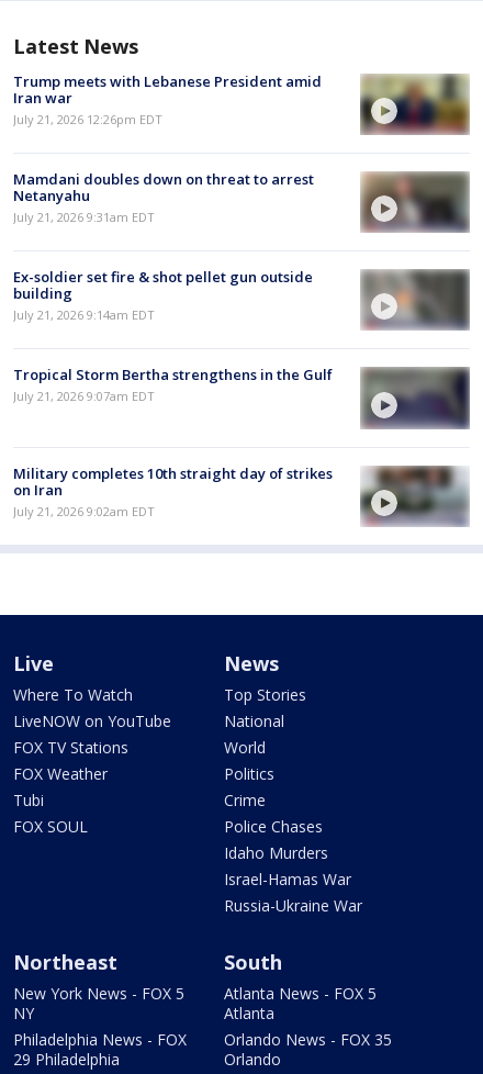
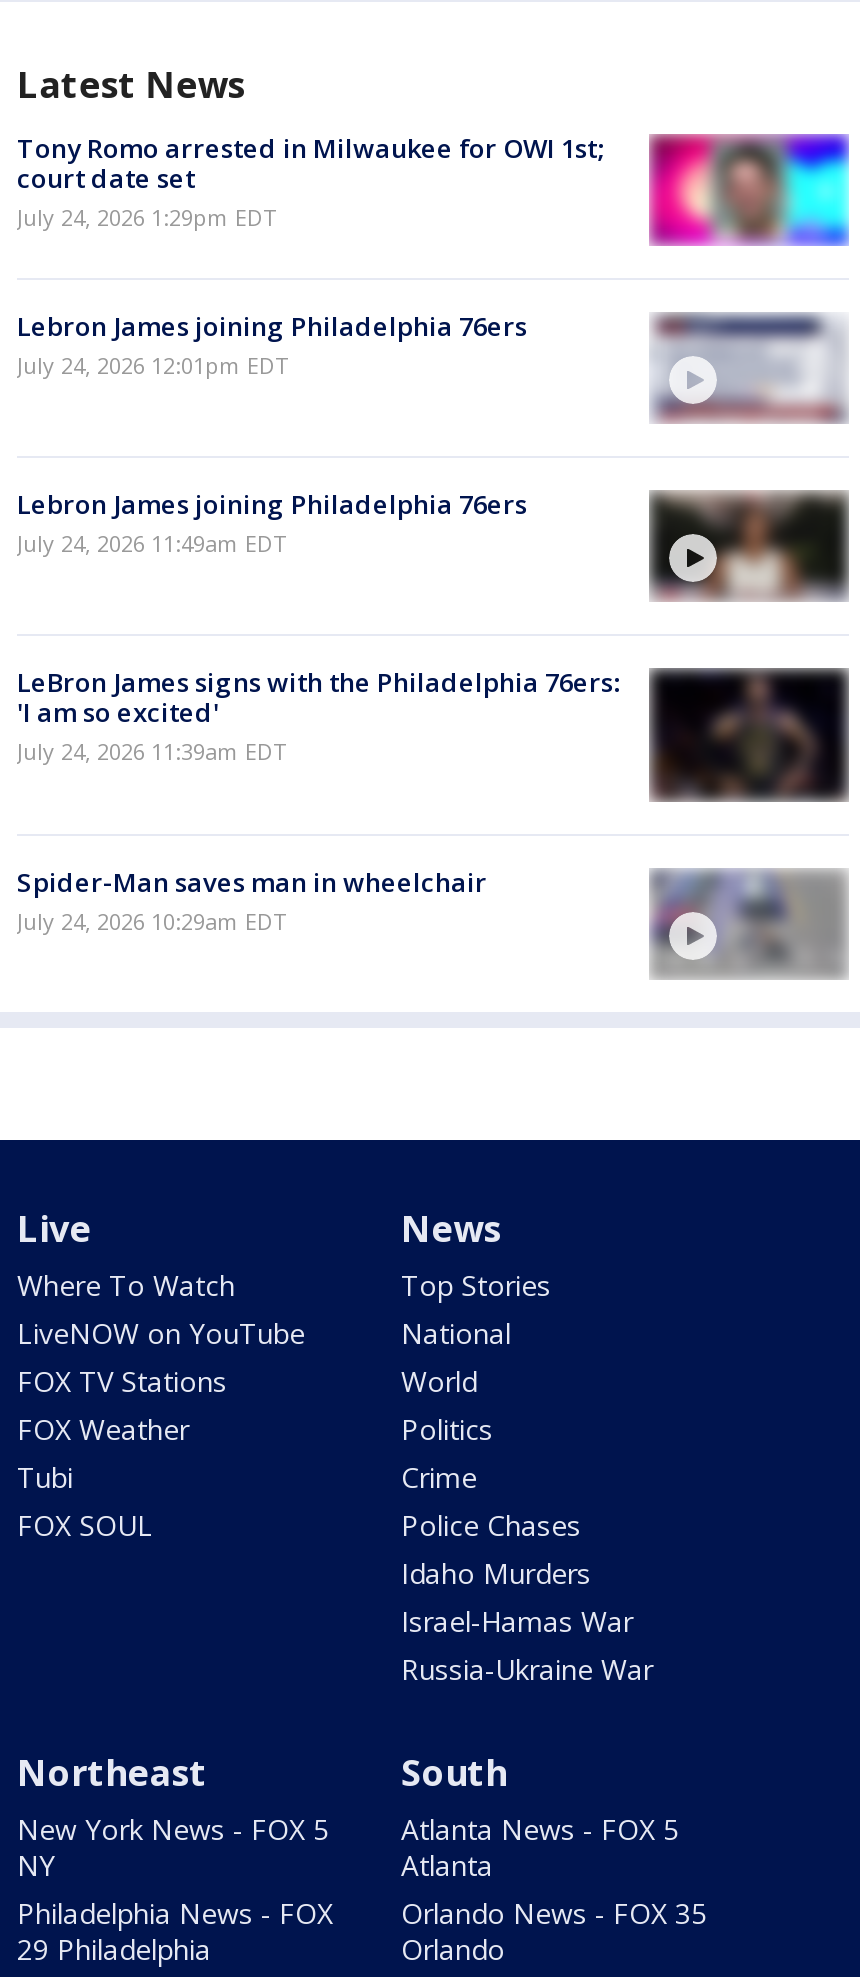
[13,71,471,135] [image] | Trump meets with Lebanese President amid | Iran war | July 21, 2026 12:26pm EDT -> [17,129,851,246] [image] | Tony Romo arrested in Milwaukee for OWI 1st; | court date set | July 24, 2026 1:29pm EDT
[13,169,314,225] Mamdani doubles down on threat to arrest | Netanyahu | July 21, 2026 9:31am EDT -> [17,308,527,380] Lebron James joining Philadelphia 76ers | July 24, 2026 12:01pm EDT
[360,172,470,232] [image] -> [651,314,847,420] [image]
[13,267,313,323] Ex-soldier set fire & shot pellet gun outside | building | July 21, 2026 9:14am EDT -> [17,486,527,558] Lebron James joining Philadelphia 76ers | July 24, 2026 11:49am EDT
[361,270,464,328] [image] -> [649,494,841,596] [image]
[13,365,464,429] [image] | Tropical Storm Bertha strengthens in the Gulf | July 21, 2026 9:07am EDT -> [17,665,841,800] [image] | LeBron James signs with the Philadelphia 76ers: | 'I am so excited' | July 24, 2026 11:39am EDT
[13,463,333,519] Military completes 10th straight day of strikes | on Iran | July 21, 2026 9:02am EDT -> [17,864,487,936] Spider-Man saves man in wheelchair | July 24, 2026 10:29am EDT
[361,466,468,522] [image] -> [651,868,811,968] [image]

